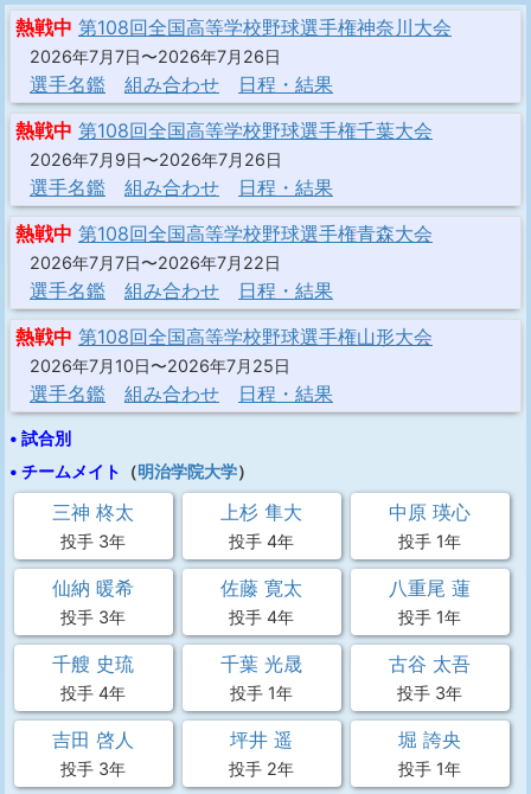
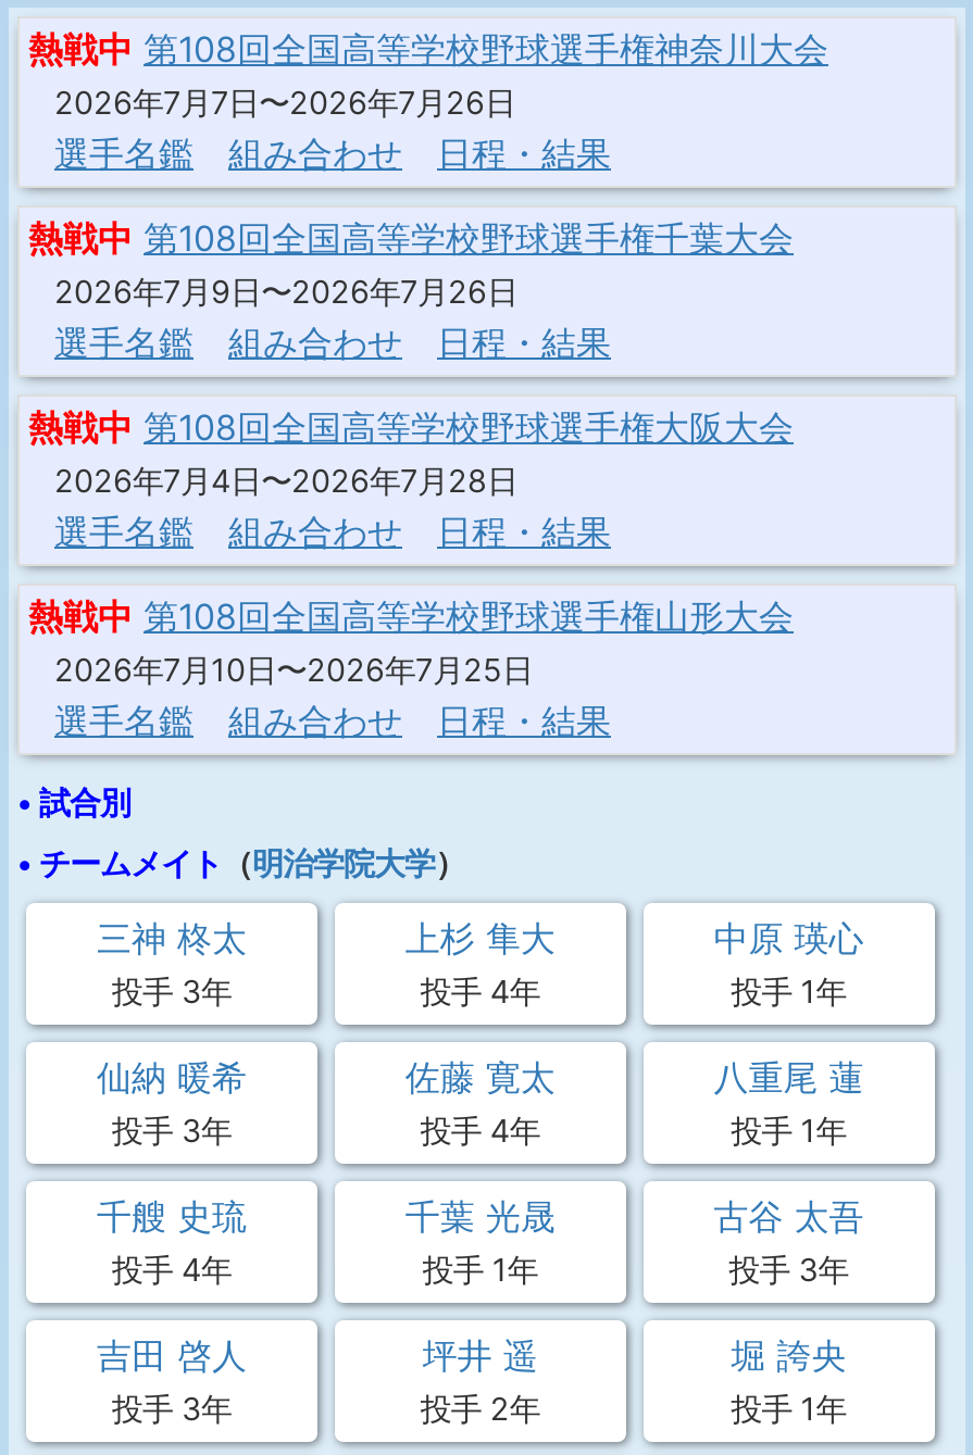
[15,222,433,245] 熱戦中 第108回全国高等学校野球選手権青森大会 -> [28,405,794,449] 熱戦中 第108回全国高等学校野球選手権大阪大会
[30,252,281,273] 2026年7月7日〜2026年7月22日 -> [54,462,517,499] 2026年7月4日〜2026年7月28日

